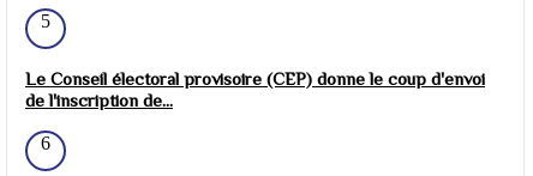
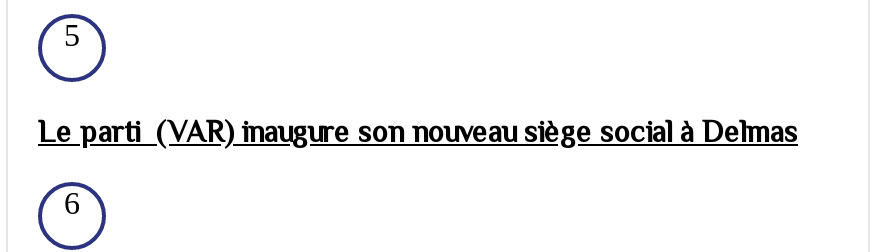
[25,68,485,110] Le Conseil électoral provisoire (CEP) donne le coup d'envoi | de l'inscription de... -> [38,114,798,148] Le parti (VAR) inaugure son nouveau siège social à Delmas

